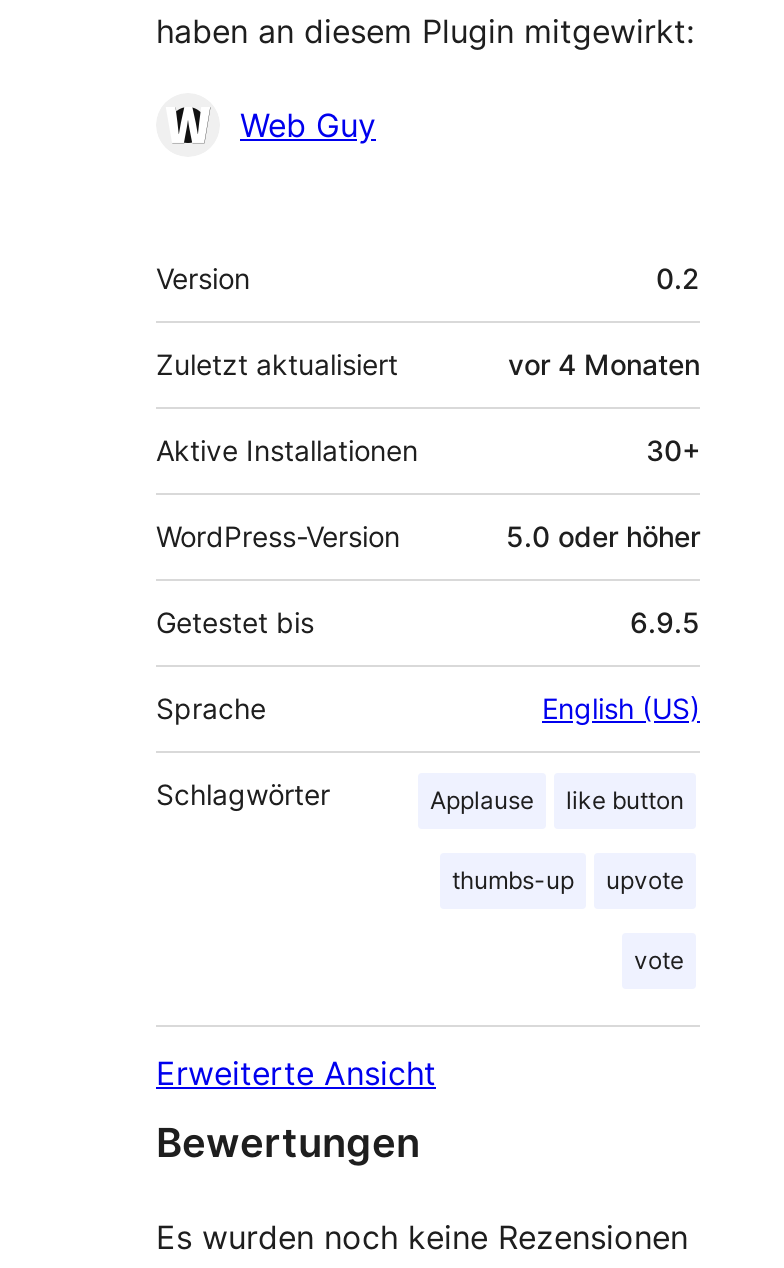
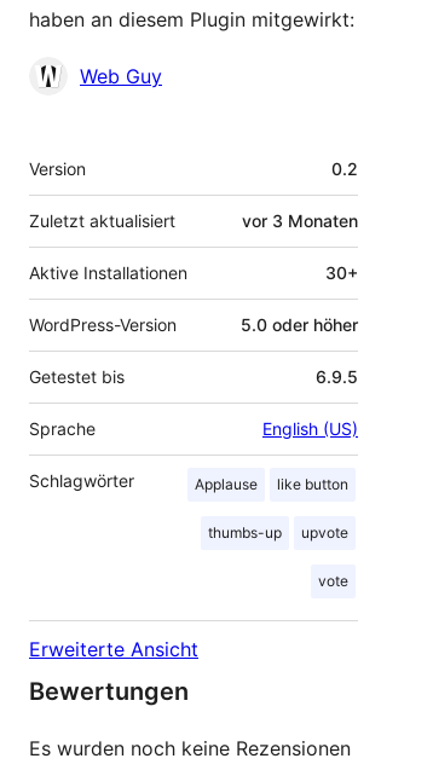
[508,348,700,382] vor 4 Monaten -> [242,211,358,231] vor 3 Monaten

